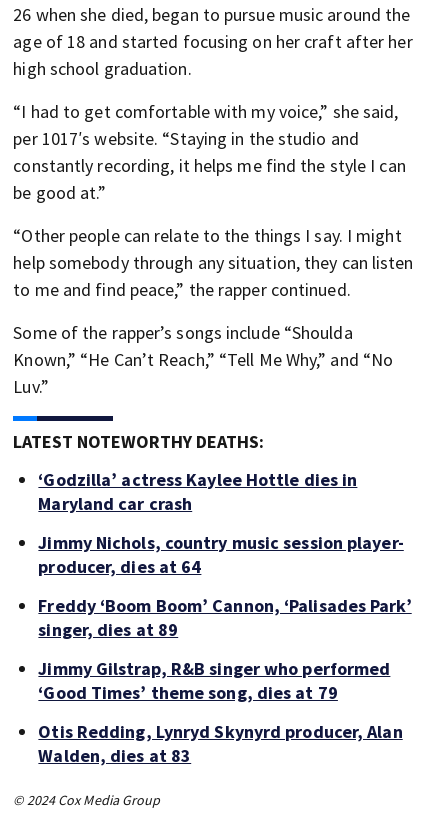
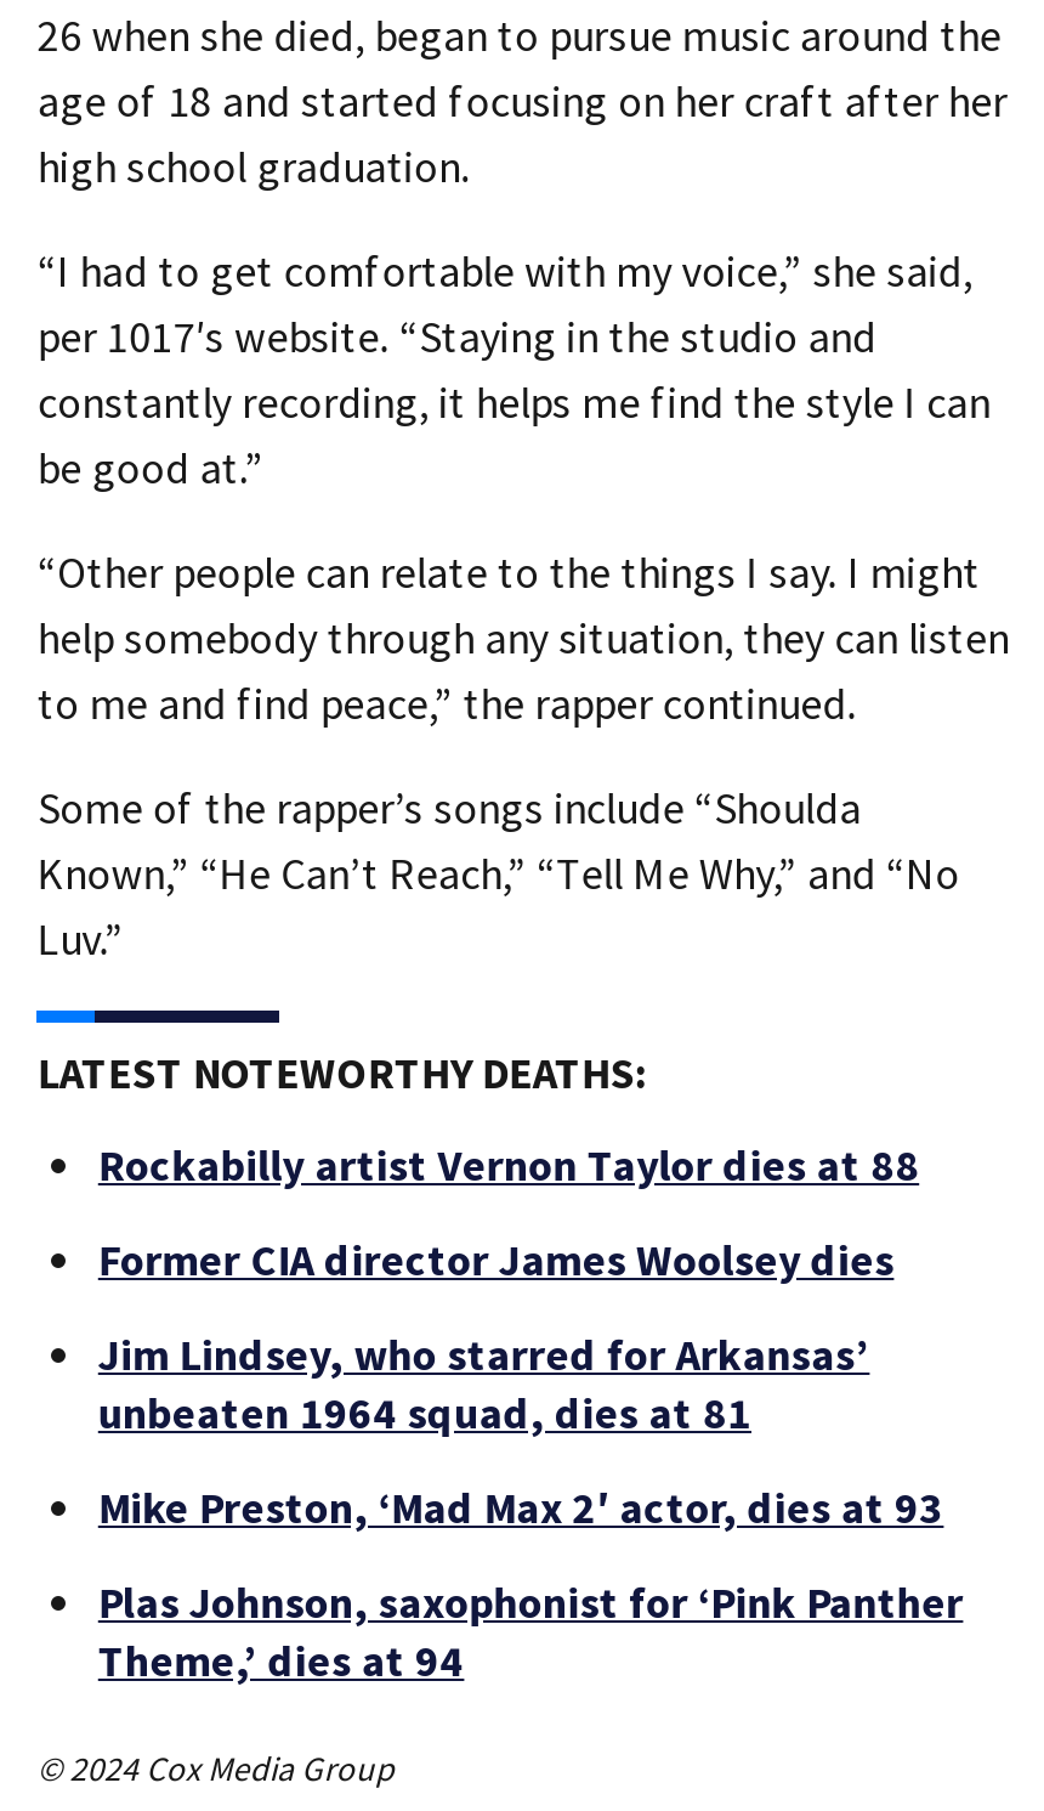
[38,468,357,515] ‘Godzilla’ actress Kaylee Hottle dies in | Maryland car crash -> [98,1136,919,1192] Rockabilly artist Vernon Taylor dies at 88
[38,531,404,578] Jimmy Nichols, country music session player- | producer, dies at 64 -> [98,1231,894,1287] Former CIA director James Woolsey dies
[38,594,412,641] Freddy ‘Boom Boom’ Cannon, ‘Palisades Park’ | singer, dies at 89 -> [98,1326,870,1440] Jim Lindsey, who starred for Arkansas’ | unbeaten 1964 squad, dies at 81
[38,657,390,704] Jimmy Gilstrap, R&B singer who performed | ‘Good Times’ theme song, dies at 79 -> [98,1479,944,1535] Mike Preston, ‘Mad Max 2′ actor, dies at 93
[38,720,403,767] Otis Redding, Lynryd Skynyrd producer, Alan | Walden, dies at 83 -> [98,1573,963,1688] Plas Johnson, saxophonist for ‘Pink Panther | Theme,’ dies at 94

